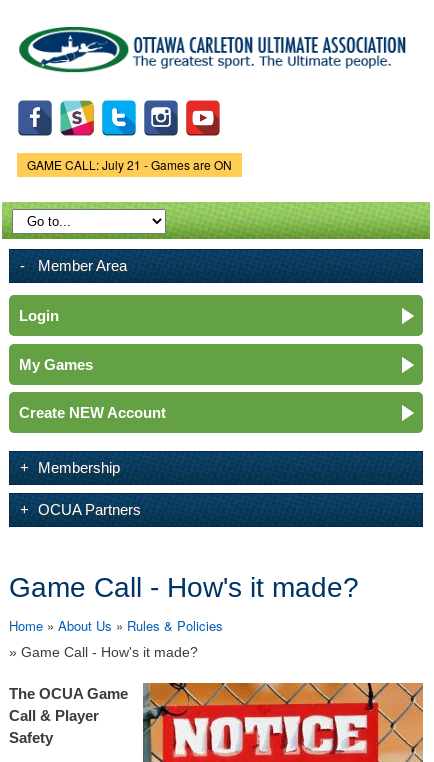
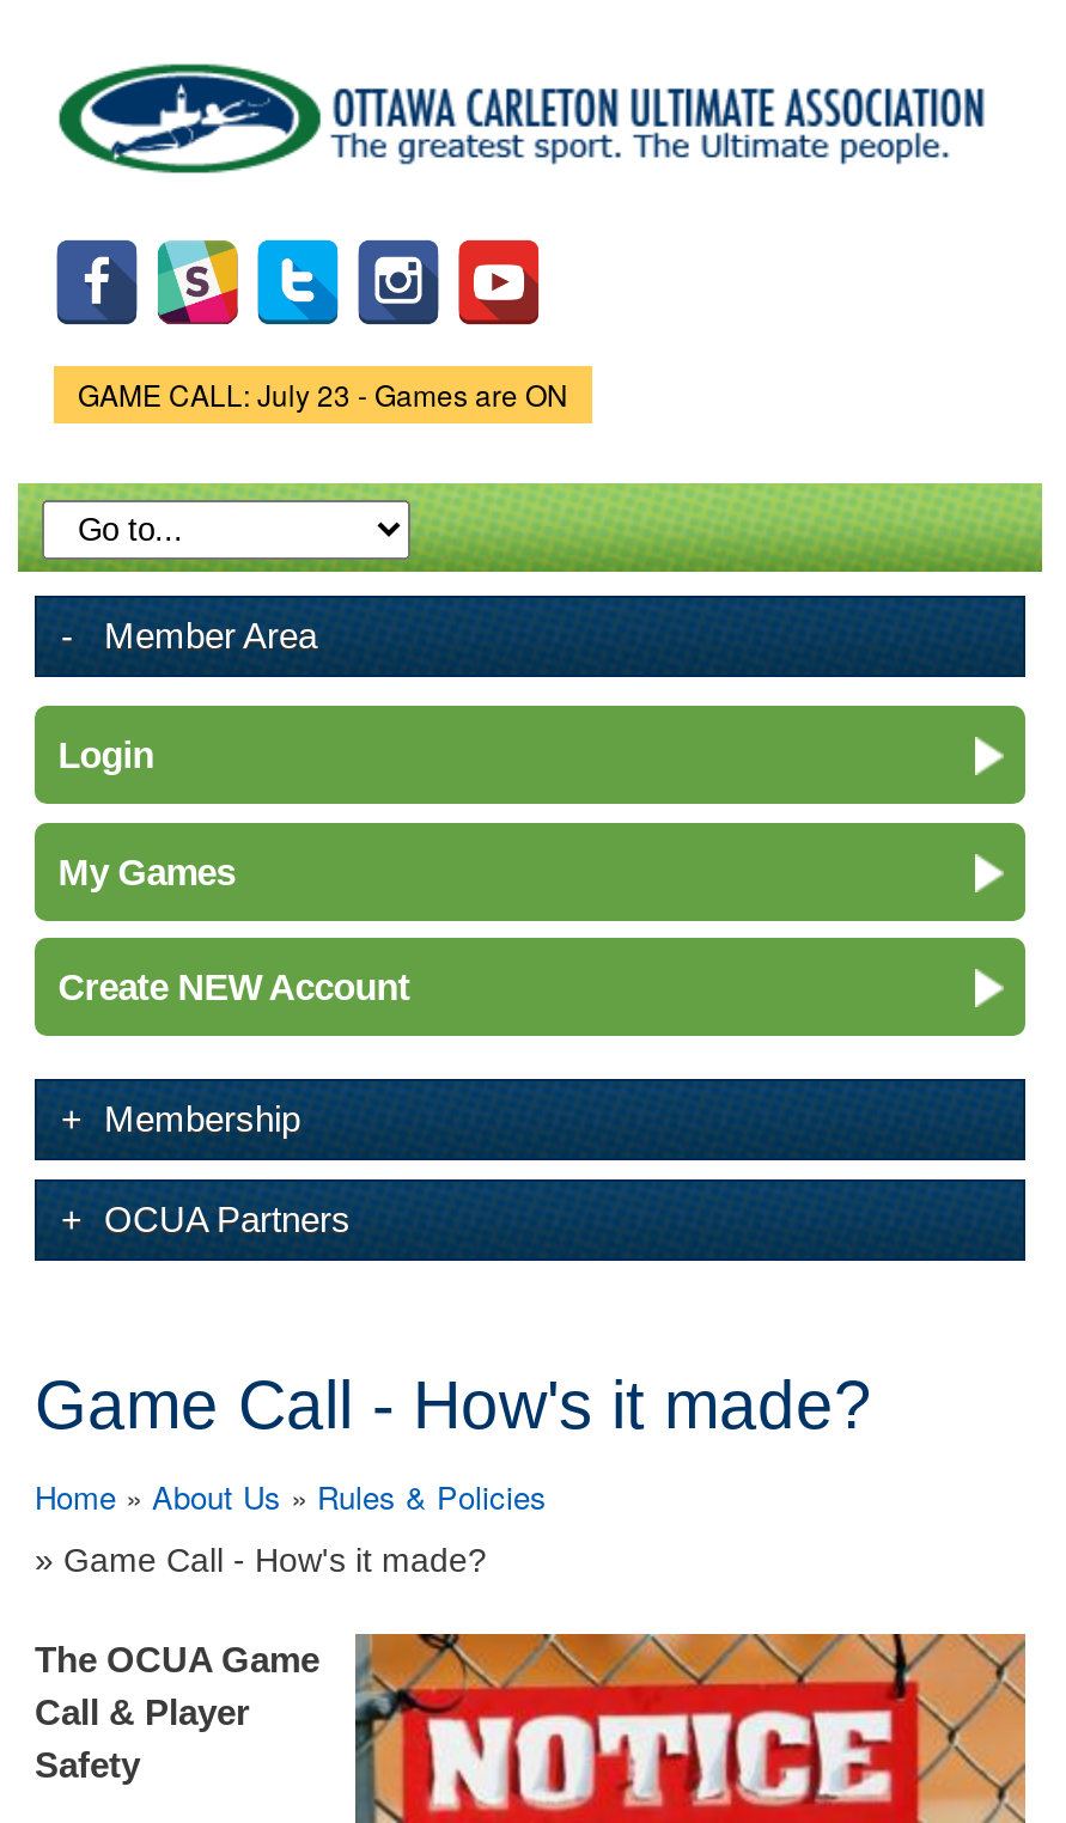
[27,156,232,173] GAME CALL: July 21 - Games are ON -> [78,372,568,413] GAME CALL: July 23 - Games are ON

